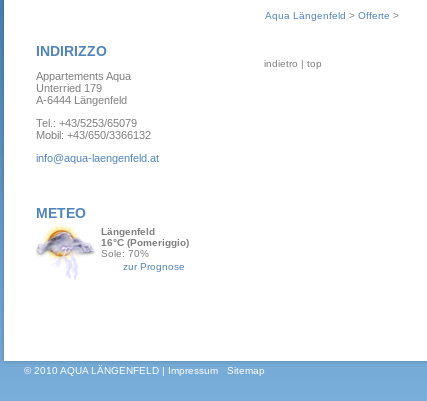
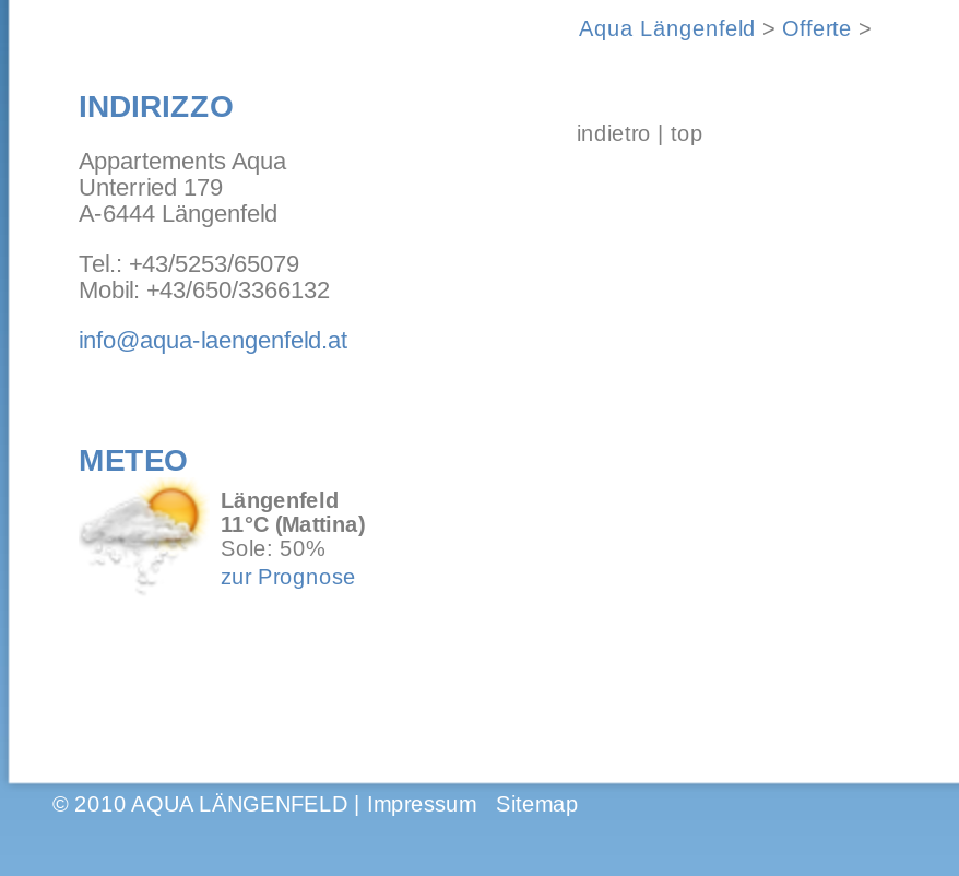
[38,224,189,278] [image] | 16°C (Pomeriggio) | Sole: 70% -> [85,484,365,595] [image] | 11°C (Mattina) | Sole: 50%

